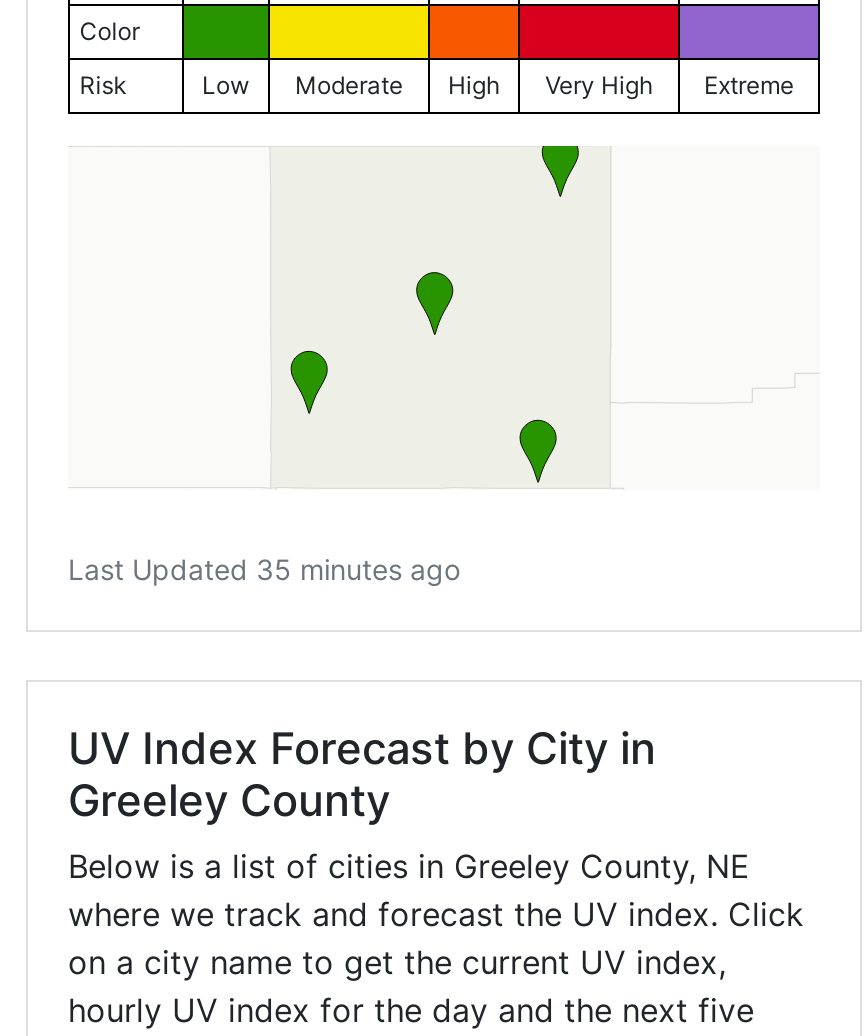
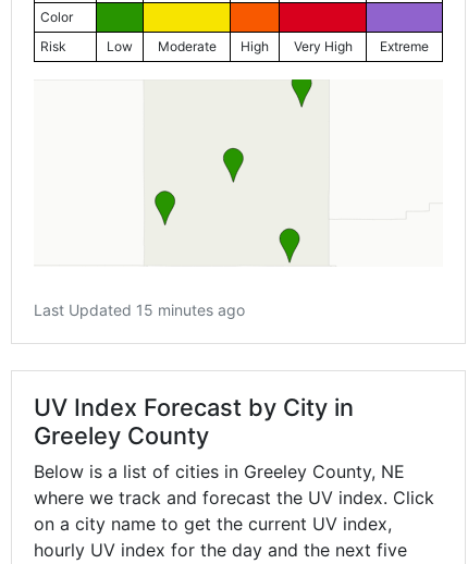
[68,552,460,586] Last Updated 35 minutes ago -> [34,301,245,319] Last Updated 15 minutes ago

